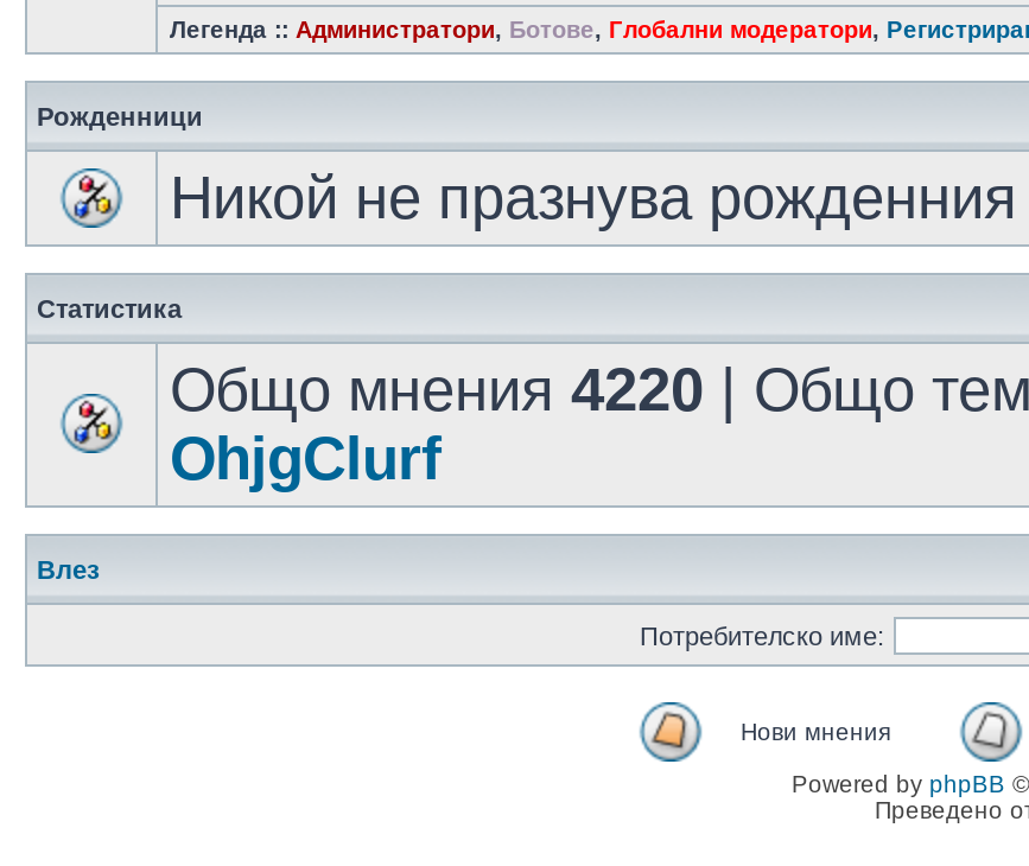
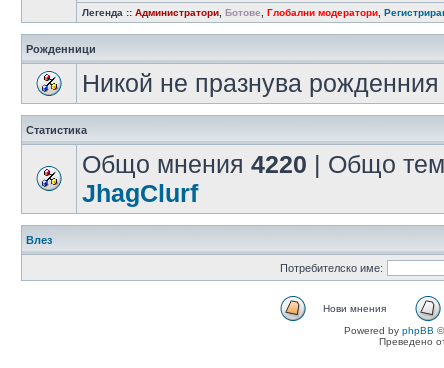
[170,425,440,491] OhjgClurf -> [82,179,198,207] JhagClurf

